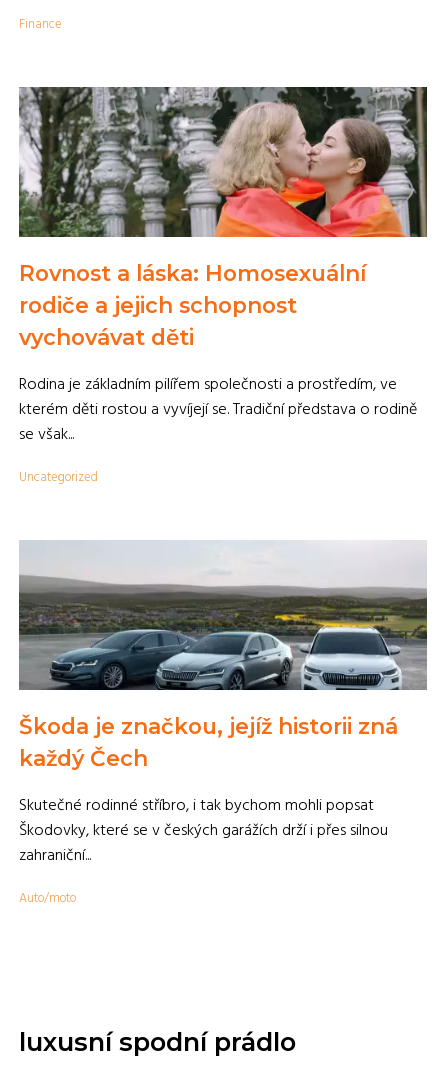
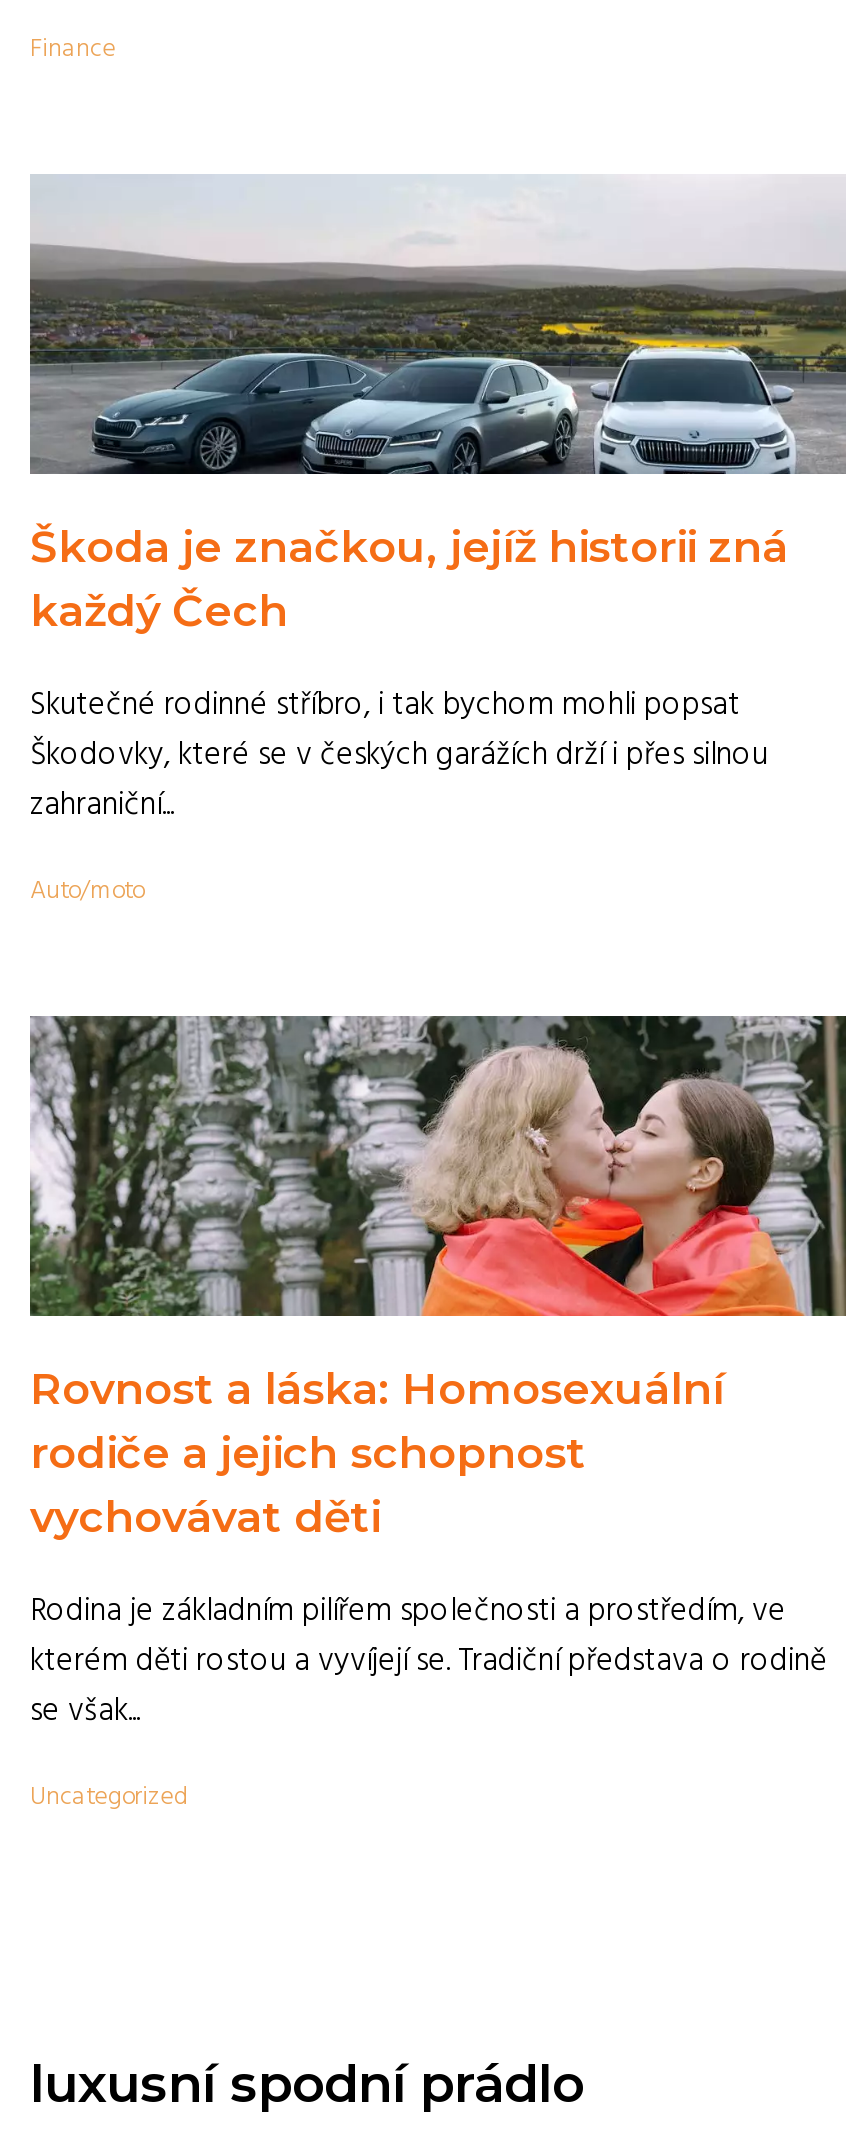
moved [17,85,428,488] -> [26,1012,848,1818]: [image] | Rovnost a láska: Homosexuální | rodiče a jejich schopnost | vychovávat děti | Rodina je základním pilířem společnosti a prostředím, ve | kterém děti rostou a vyvíjejí se. Tradiční představa o rodině | se však... | Uncategorized
moved [18,540,428,909] -> [28,174,846,912]: [image] | Škoda je značkou, jejíž historii zná | každý Čech | Skutečné rodinné stříbro, i tak bychom mohli popsat | Škodovky, které se v českých garážích drží i přes silnou | zahraniční... | Auto/moto

